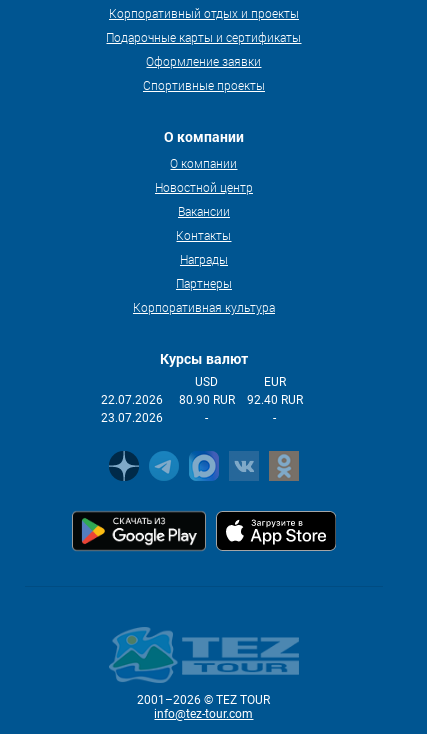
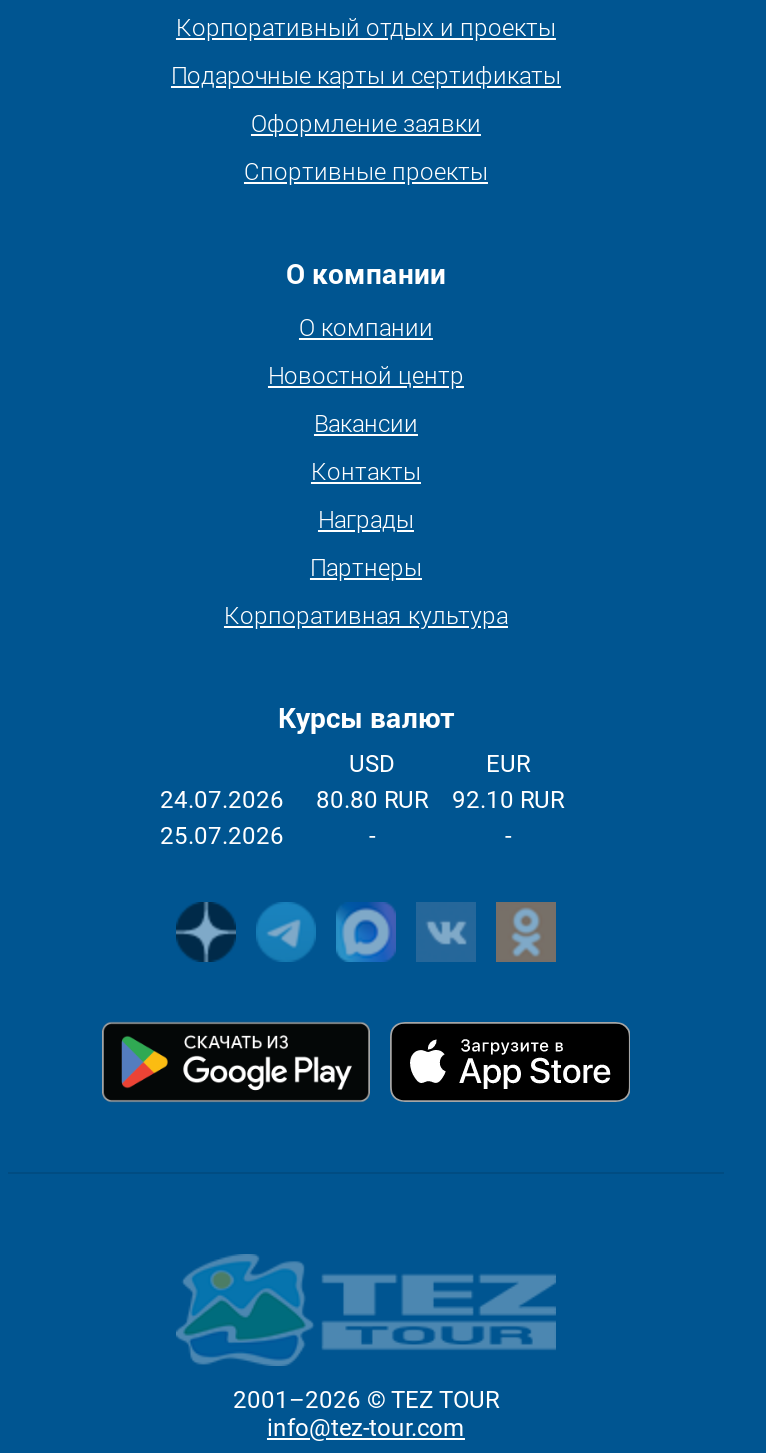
[101,393,163,407] 22.07.2026 -> [160,786,284,814] 24.07.2026
[179,393,235,407] 80.90 RUR -> [316,786,428,814] 80.80 RUR
[247,393,303,407] 92.40 RUR -> [452,786,564,814] 92.10 RUR
[101,411,163,425] 23.07.2026 -> [160,822,284,850] 25.07.2026

